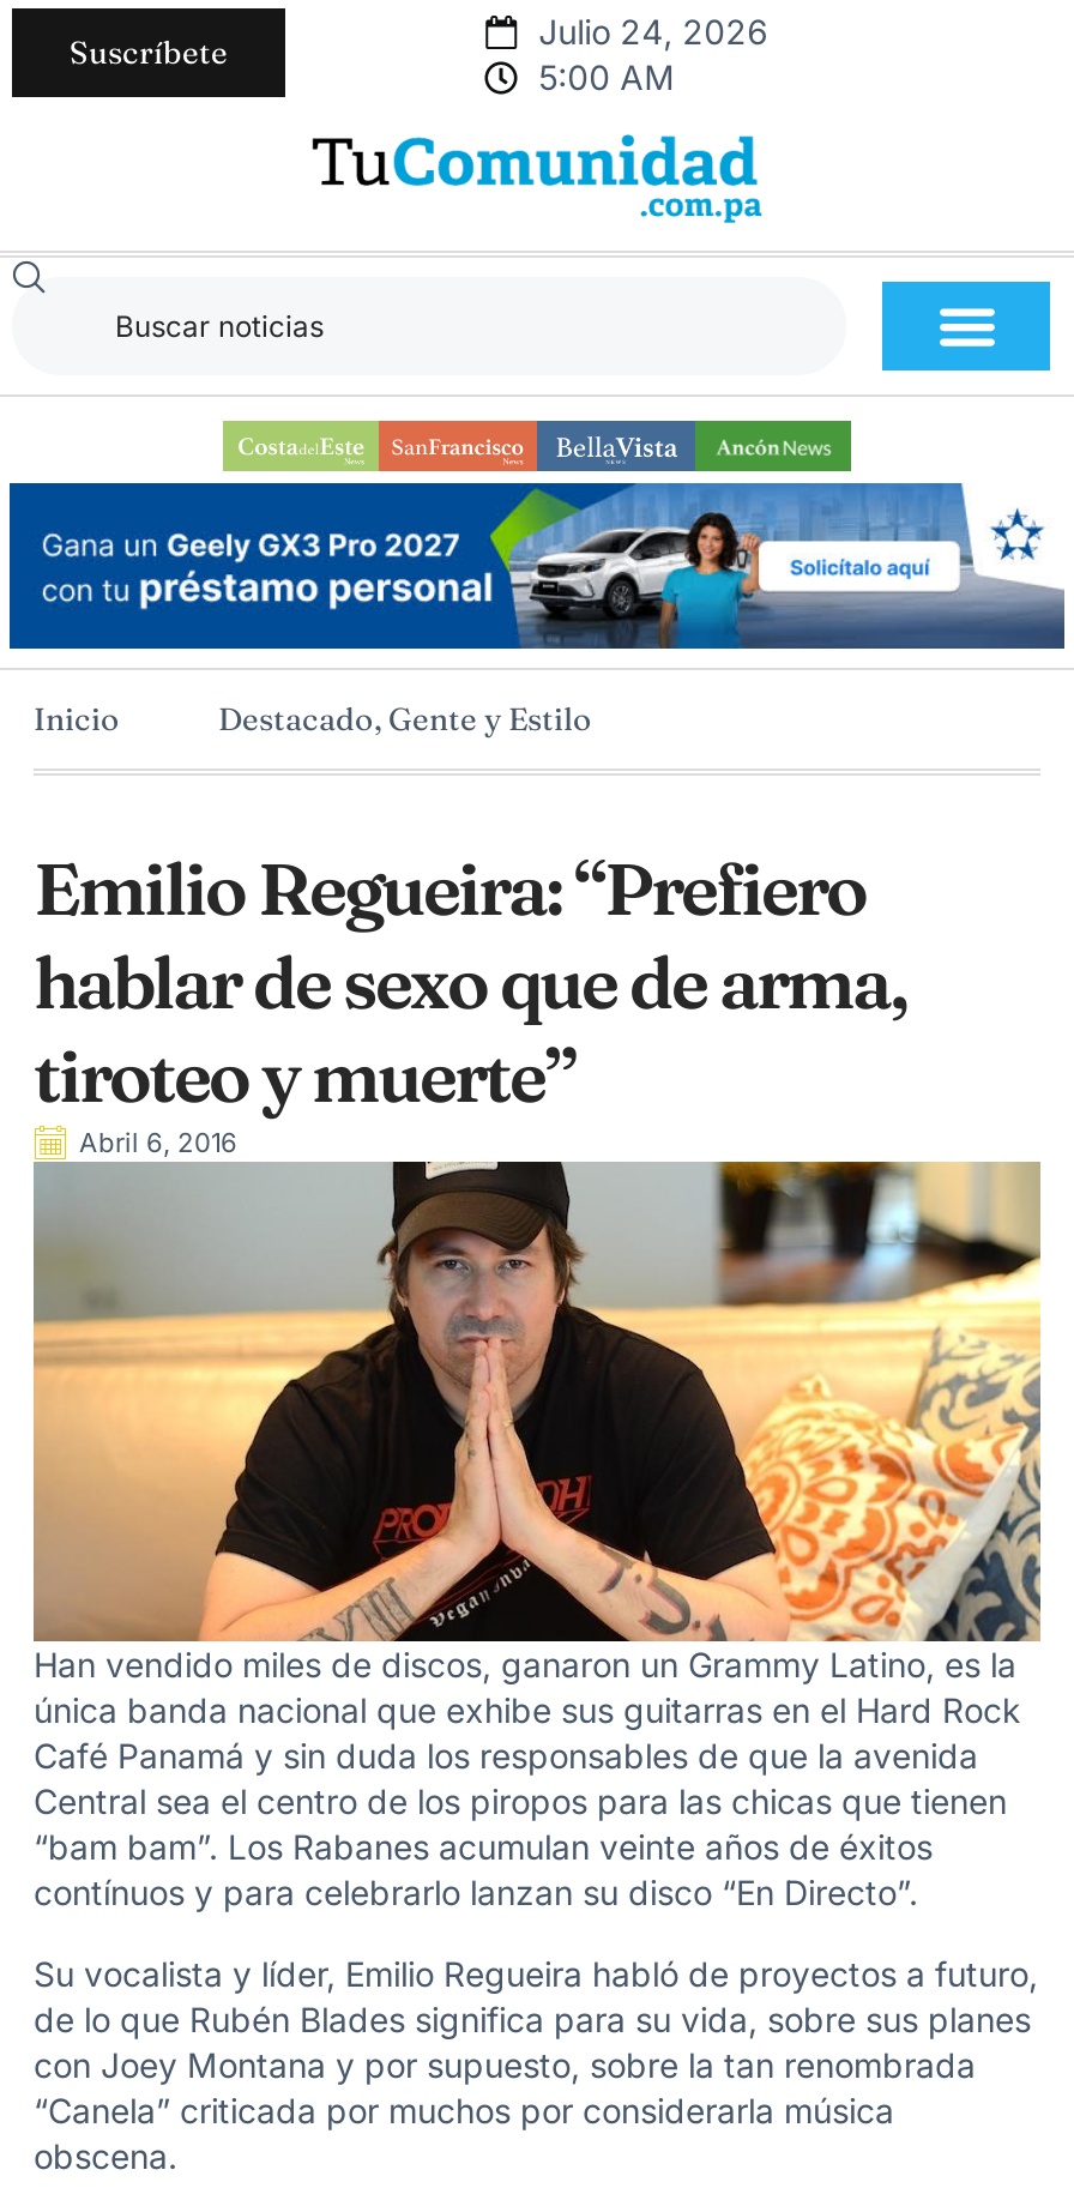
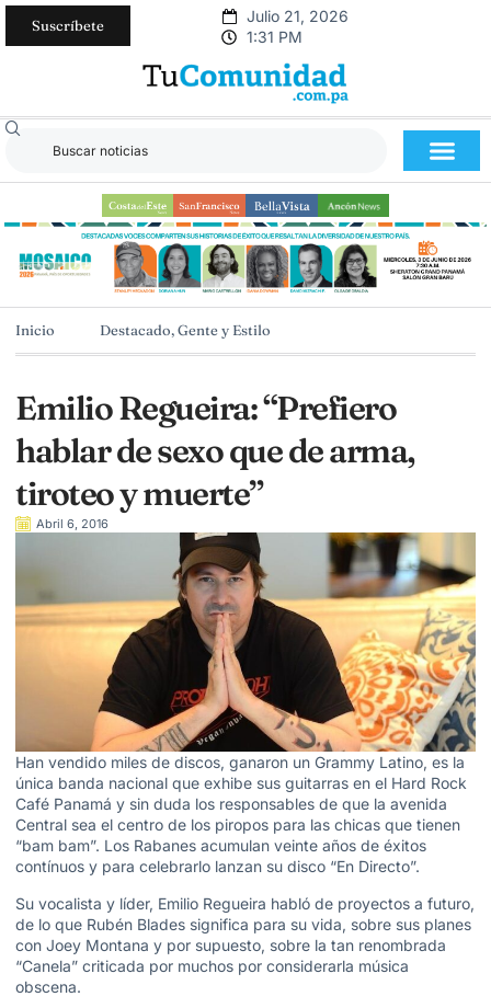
[538,11,769,97] Julio 24, 2026 | 5:00 AM -> [246,7,348,46] Julio 21, 2026 | 1:31 PM
[7,481,1067,651] [image] -> [4,221,488,298] [image]

